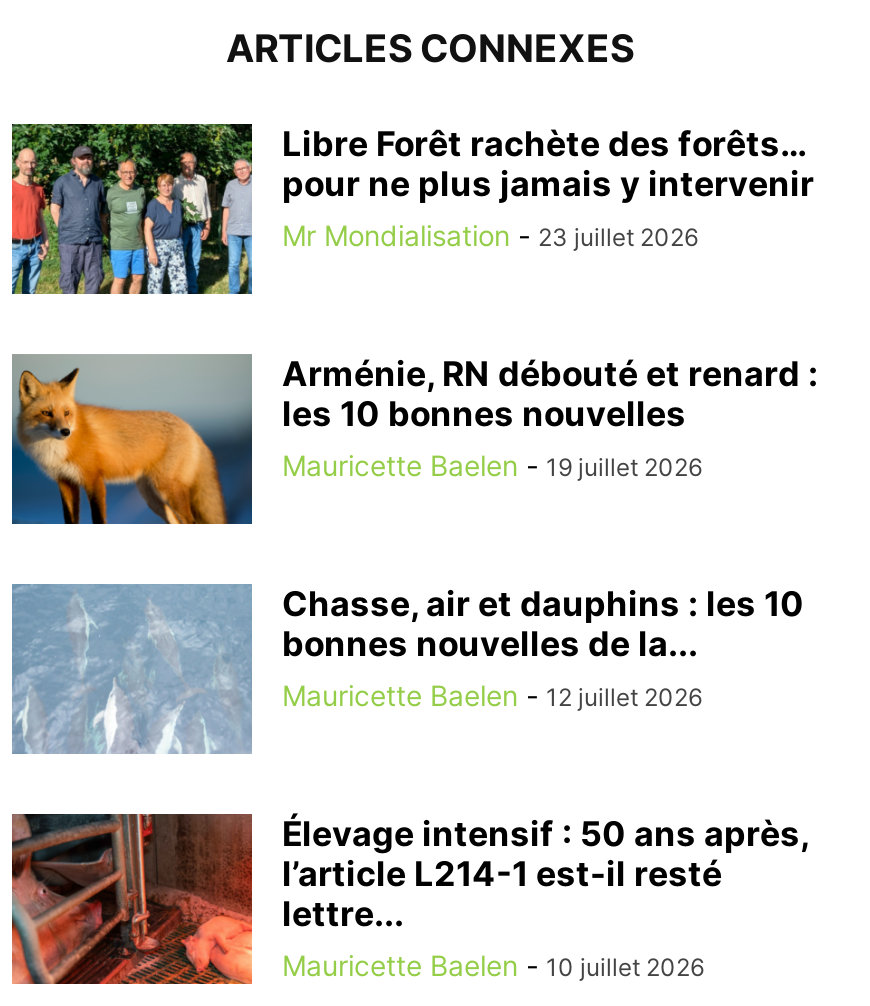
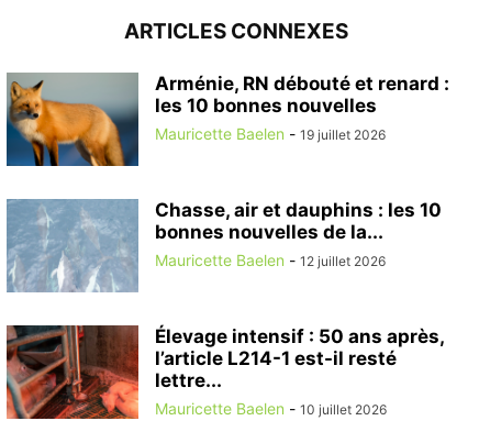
[10,123,814,296] [image] | Libre Forêt rachète des forêts… | pour ne plus jamais y intervenir | Mr Mondialisation - 23 juillet 2026 -> none

